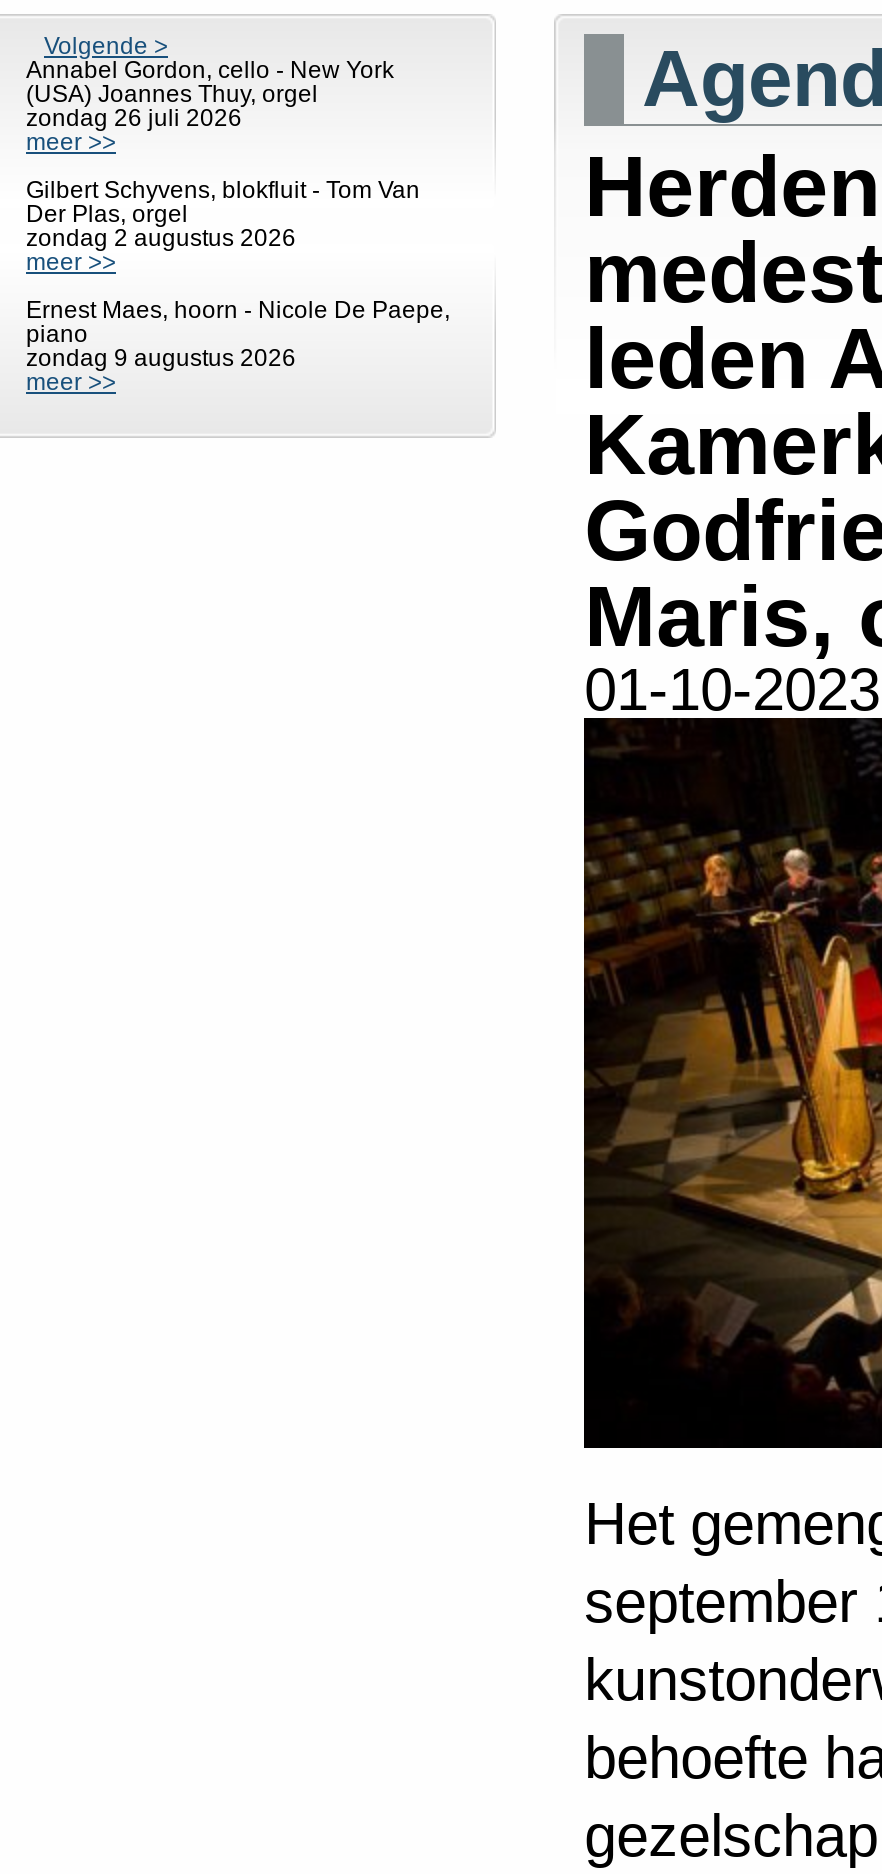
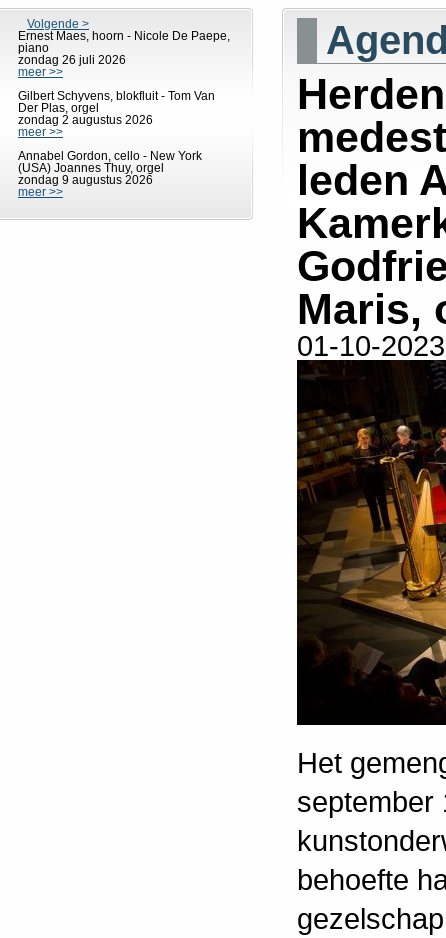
moved [26,55,394,107] -> [18,149,202,175]: Annabel Gordon, cello - New York | (USA) Joannes Thuy, orgel
moved [26,295,450,347] -> [18,29,230,55]: Ernest Maes, hoorn - Nicole De Paepe, | piano

